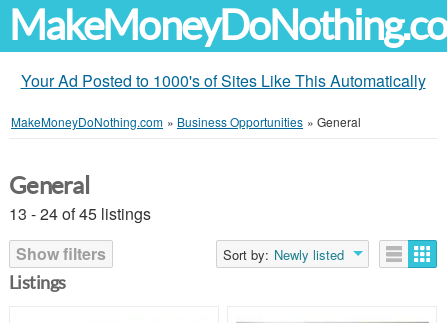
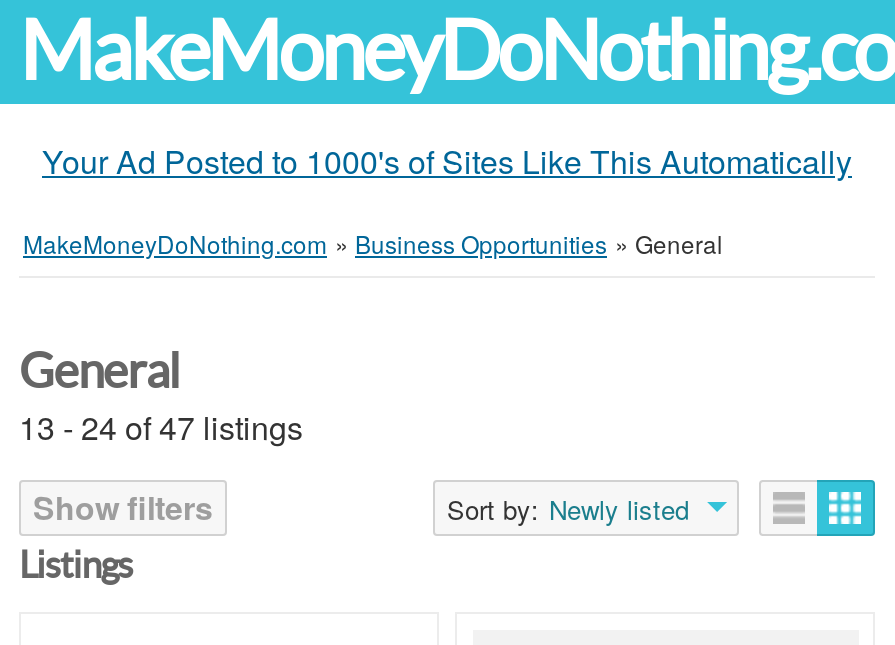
[9,202,151,225] 13 - 24 of 45 listings -> [19,404,303,450] 13 - 24 of 47 listings

